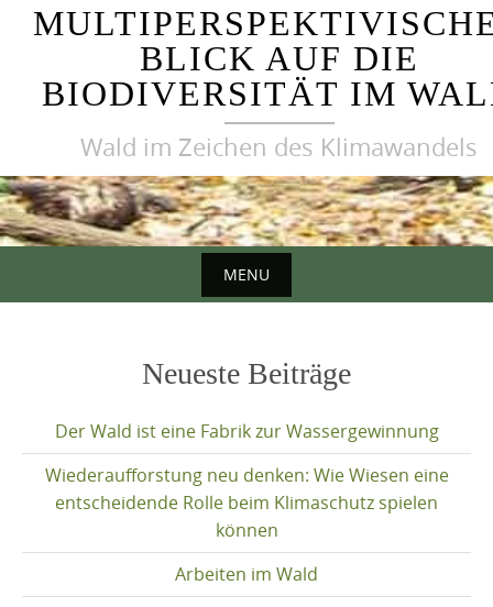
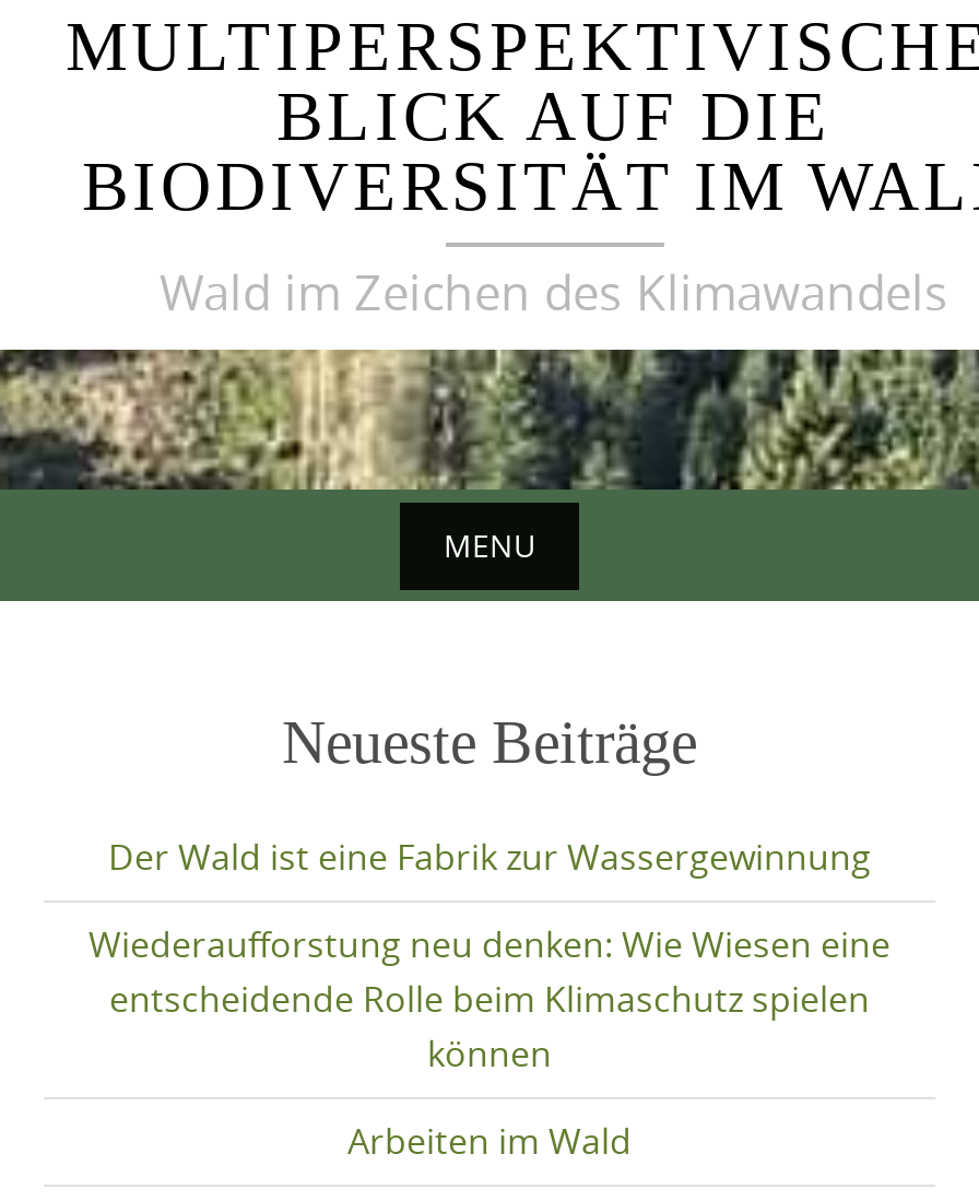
[3,175,490,247] [image] -> [7,348,972,492] [image]

